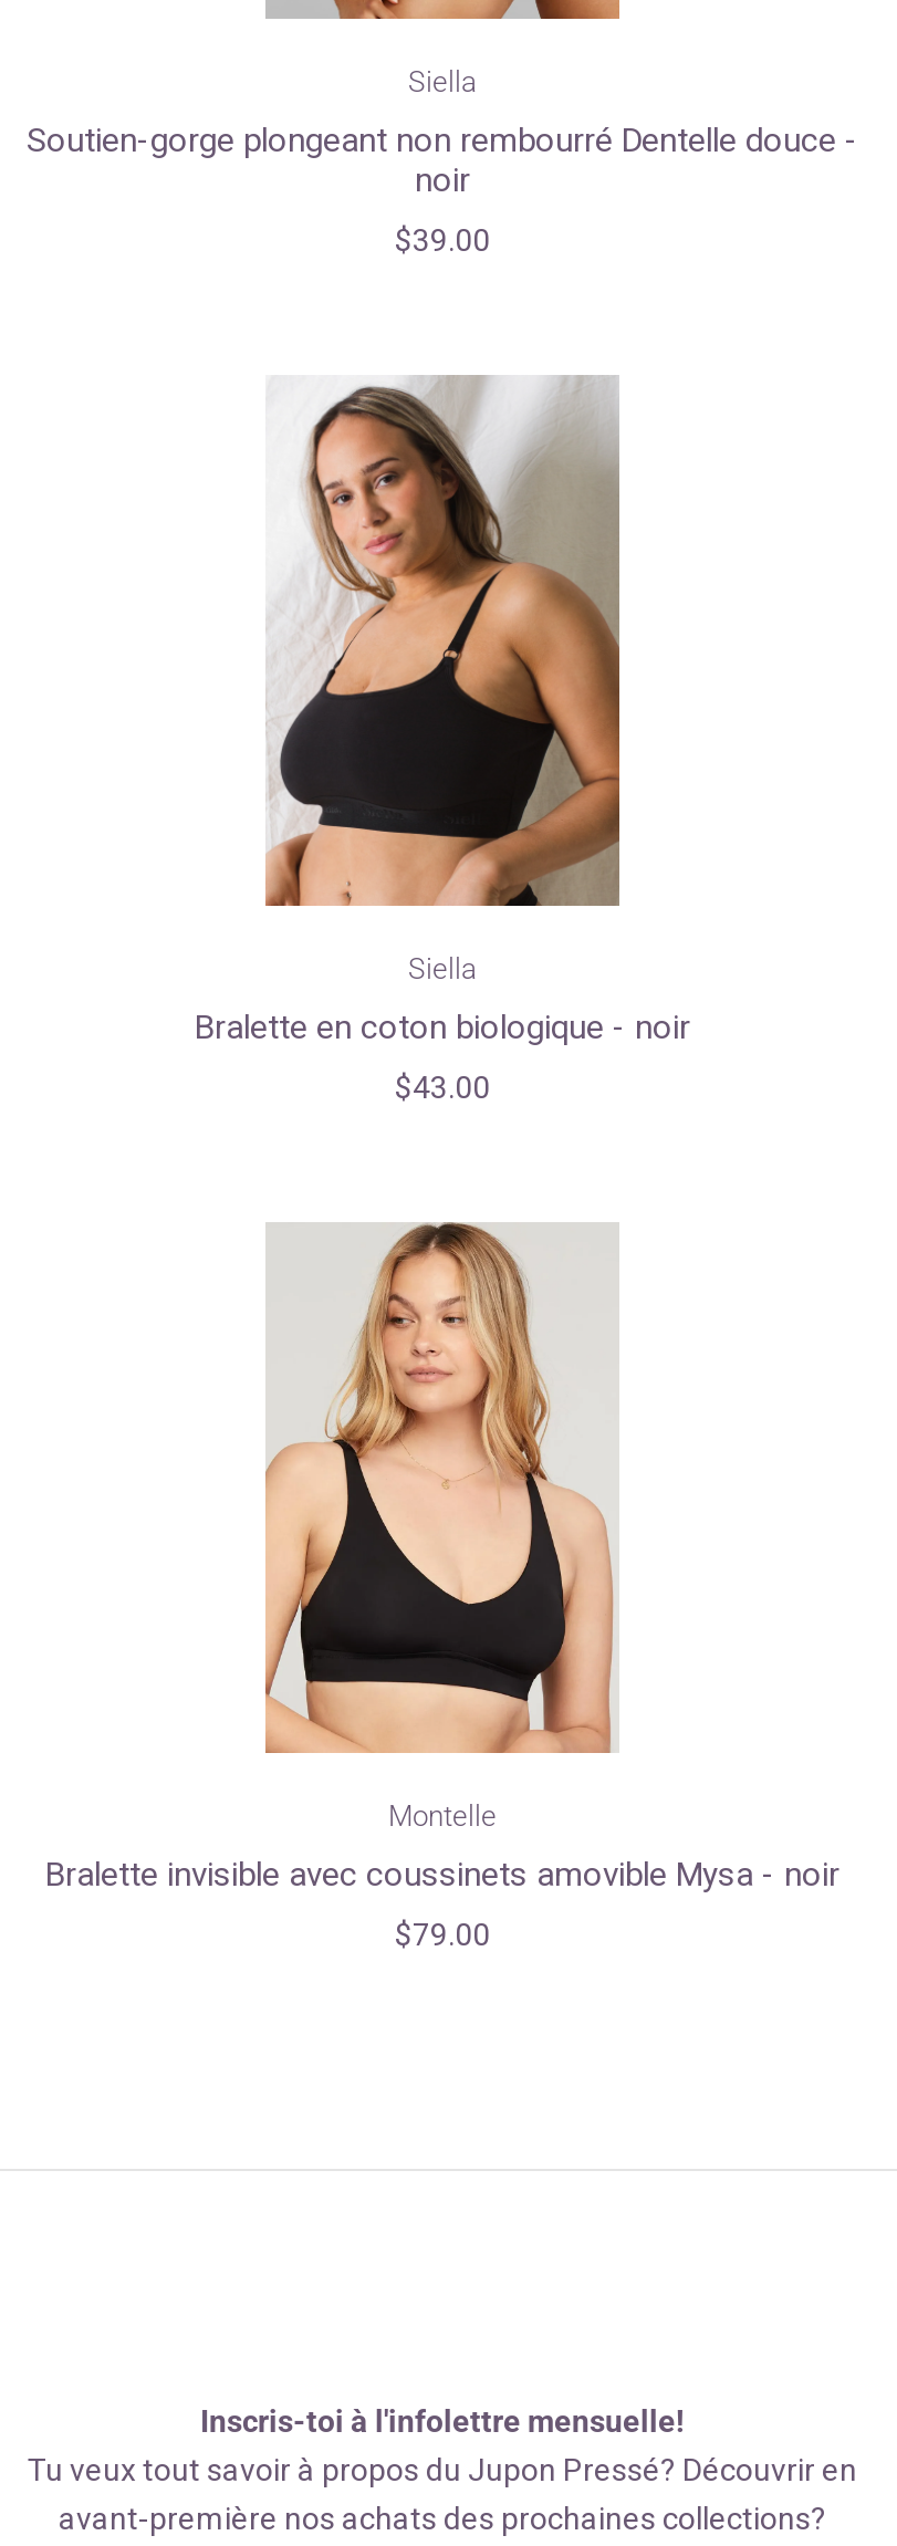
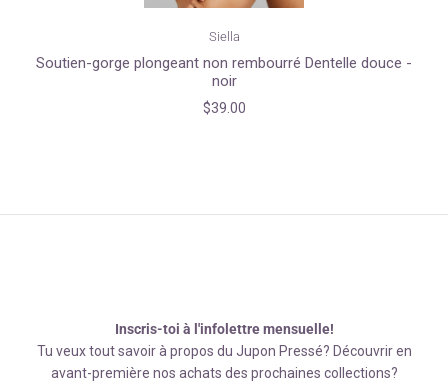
[195,374,690,1104] [image] | Siella | Bralette en coton biologique - noir | $43.00 -> none
[45,1221,839,1951] [image] | Montelle | Bralette invisible avec coussinets amovible Mysa - noir | $79.00 -> none

